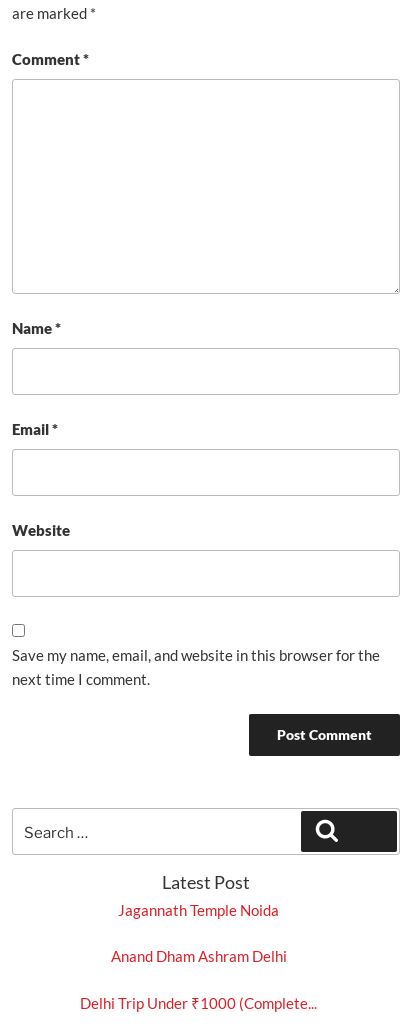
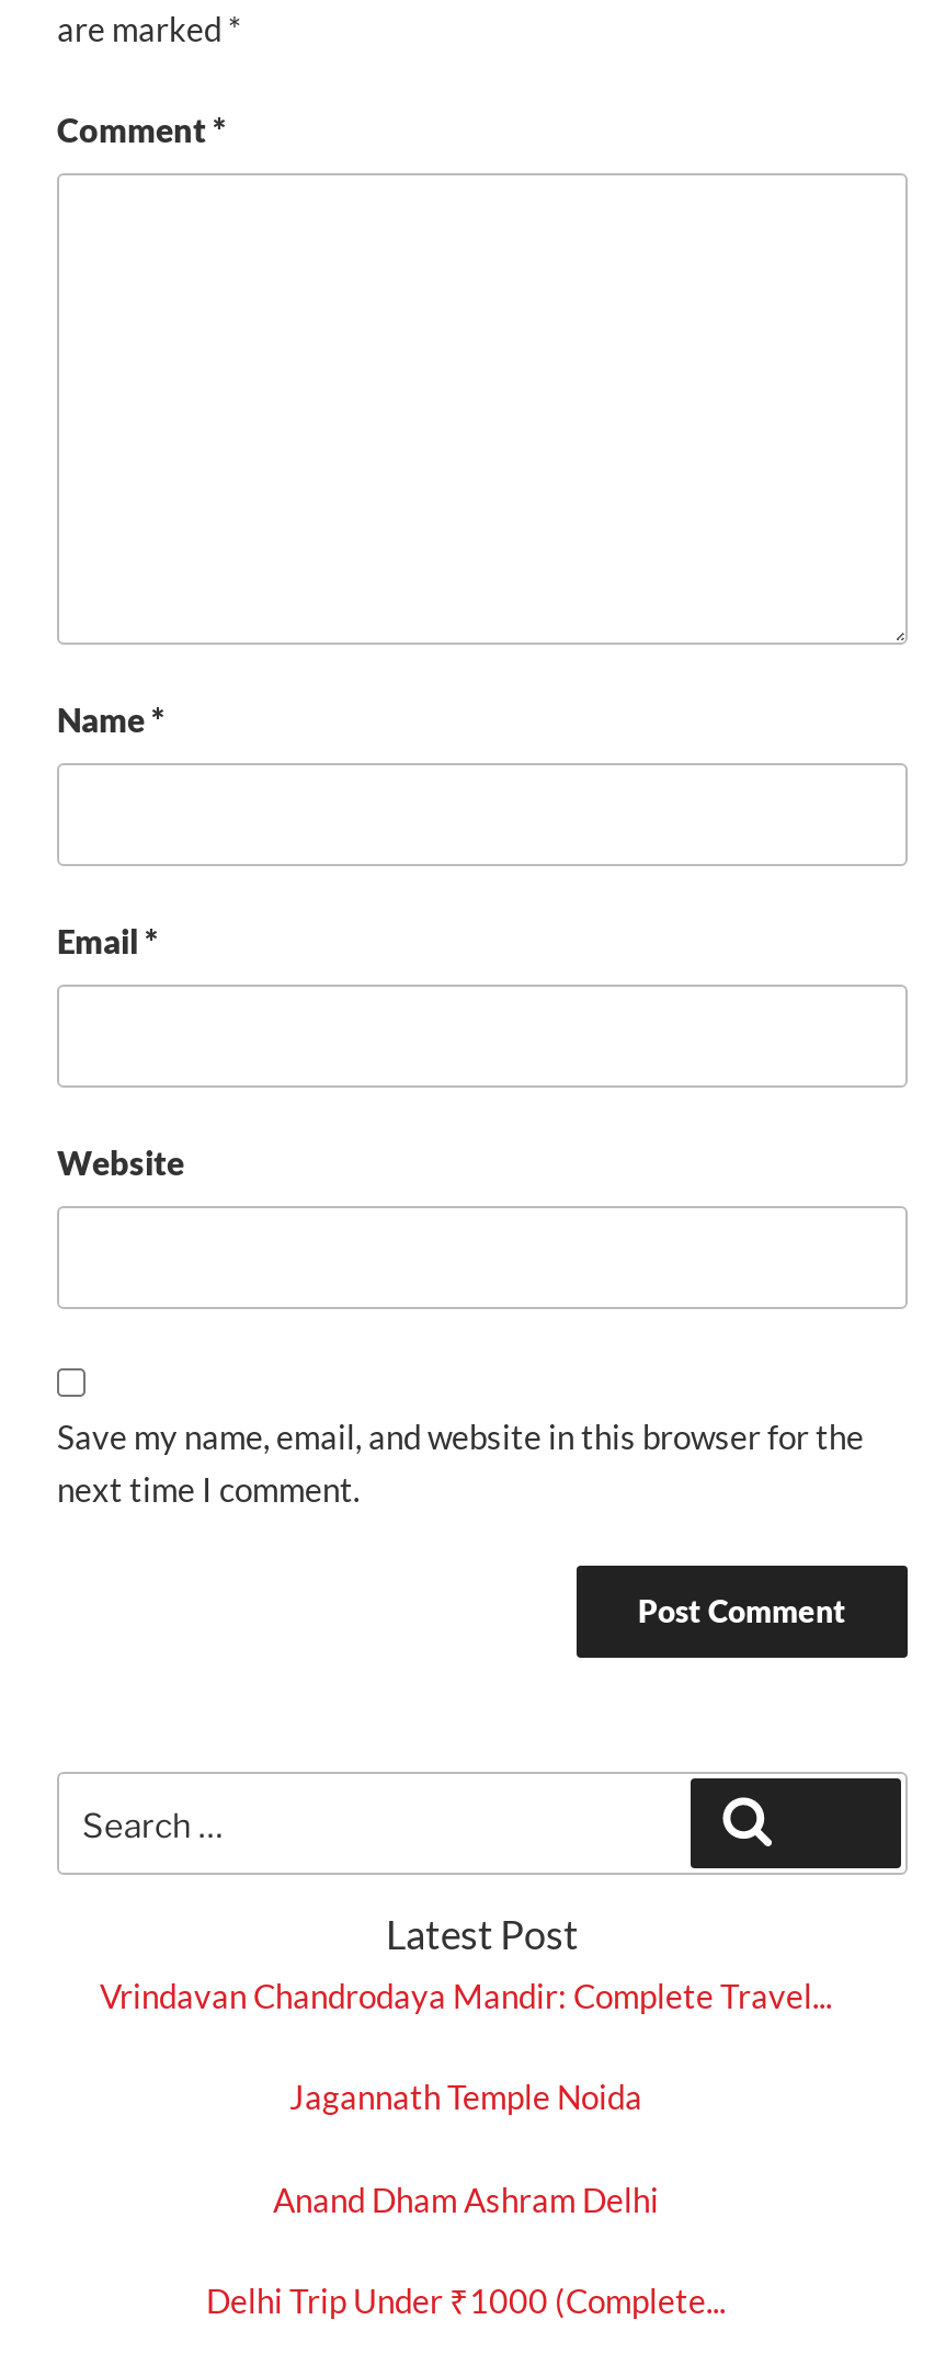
none -> [100,1976,832,2015] Vrindavan Chandrodaya Mandir: Complete Travel...

